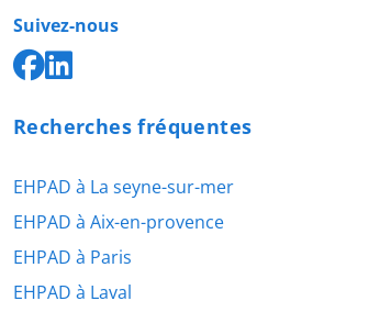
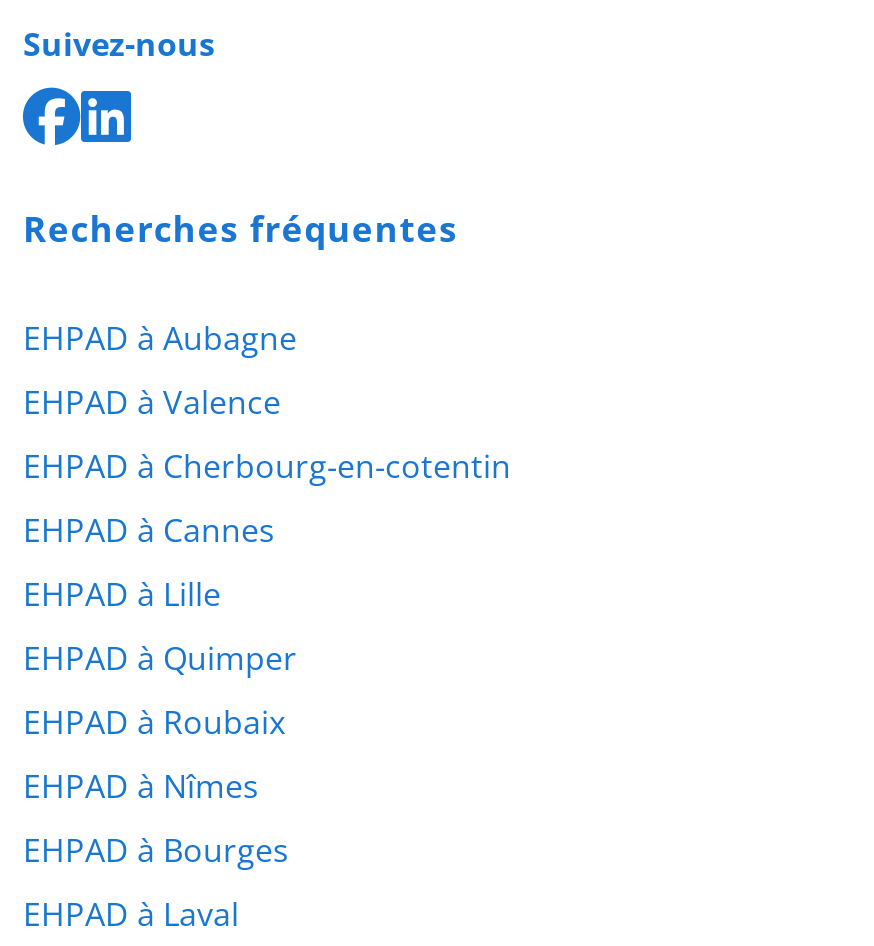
[13,175,234,269] EHPAD à La seyne-sur-mer | EHPAD à Aix-en-provence | EHPAD à Paris -> [23,315,511,871] EHPAD à Aubagne | EHPAD à Valence | EHPAD à Cherbourg-en-cotentin | EHPAD à Cannes | EHPAD à Lille | EHPAD à Quimper | EHPAD à Roubaix | EHPAD à Nîmes | EHPAD à Bourges

